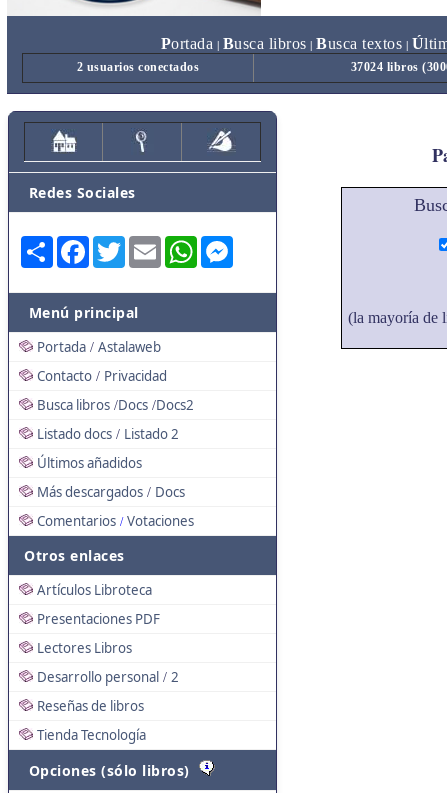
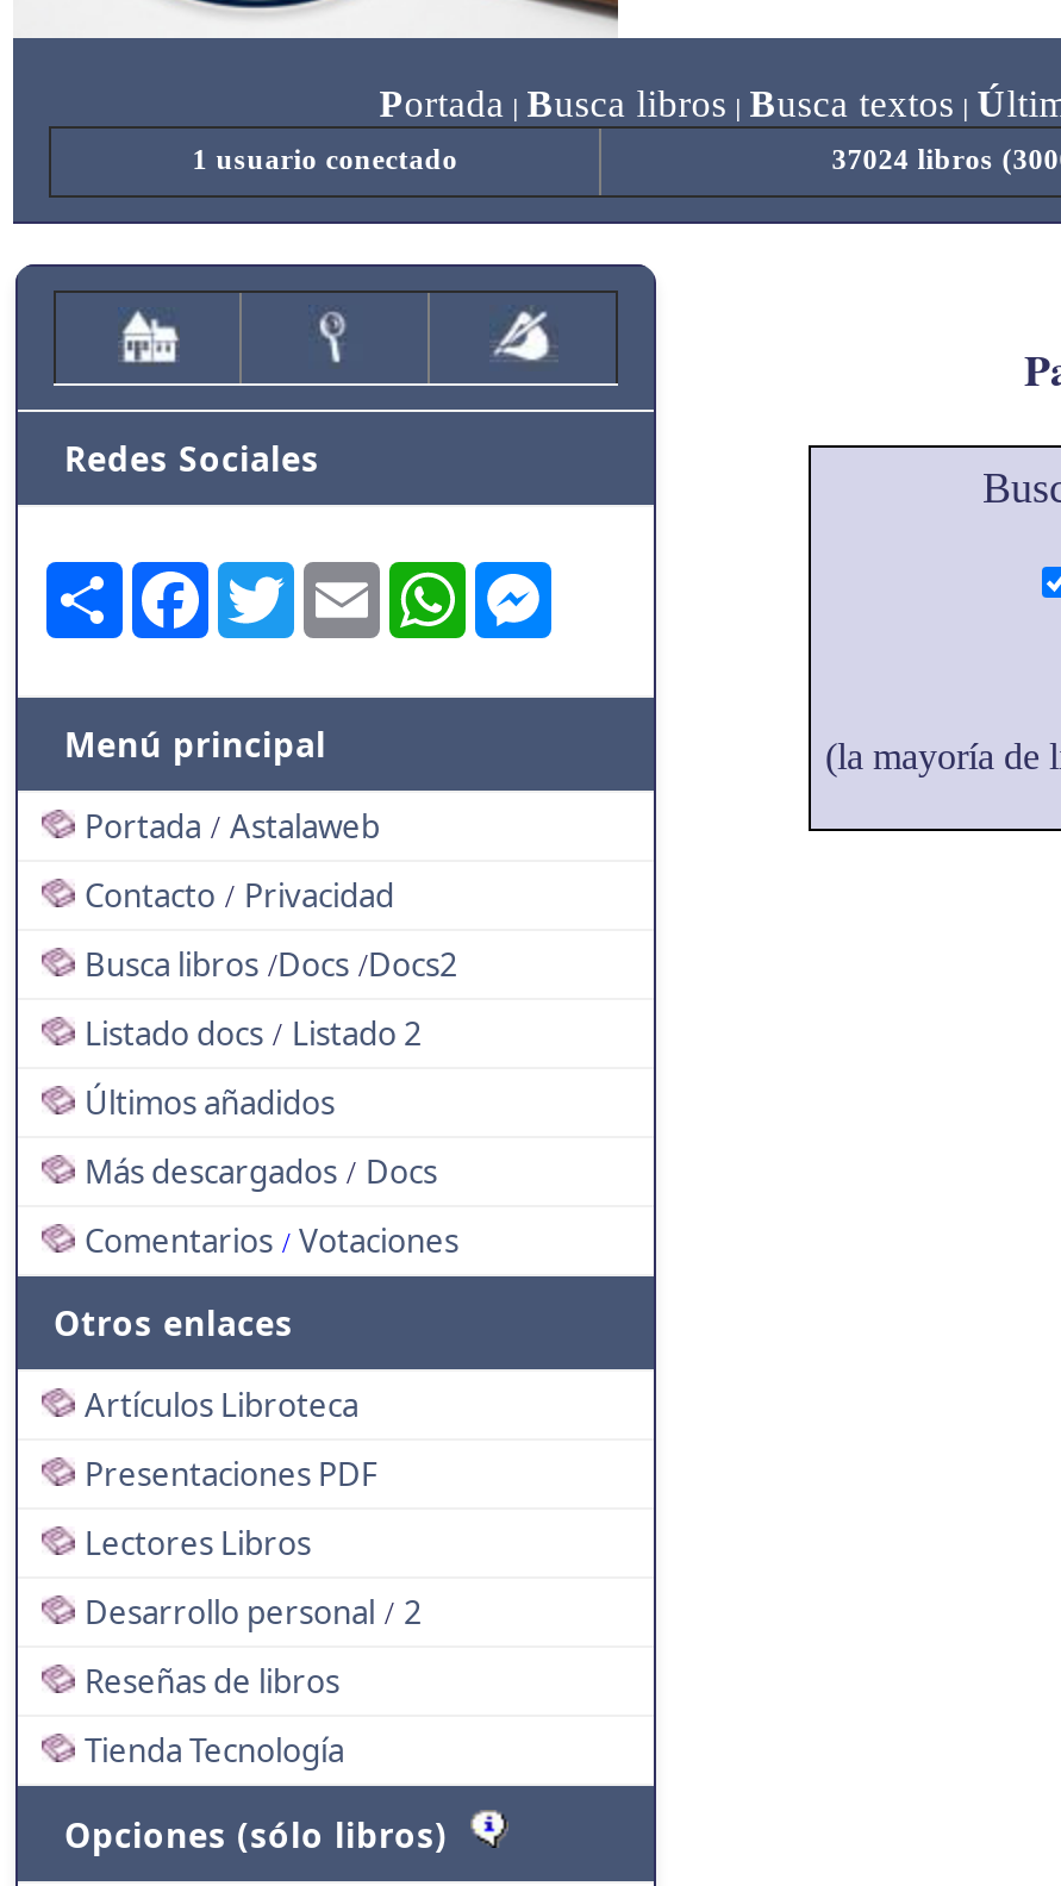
[77,60,199,74] 2 usuarios conectados -> [192,143,458,176] 1 usuario conectado

